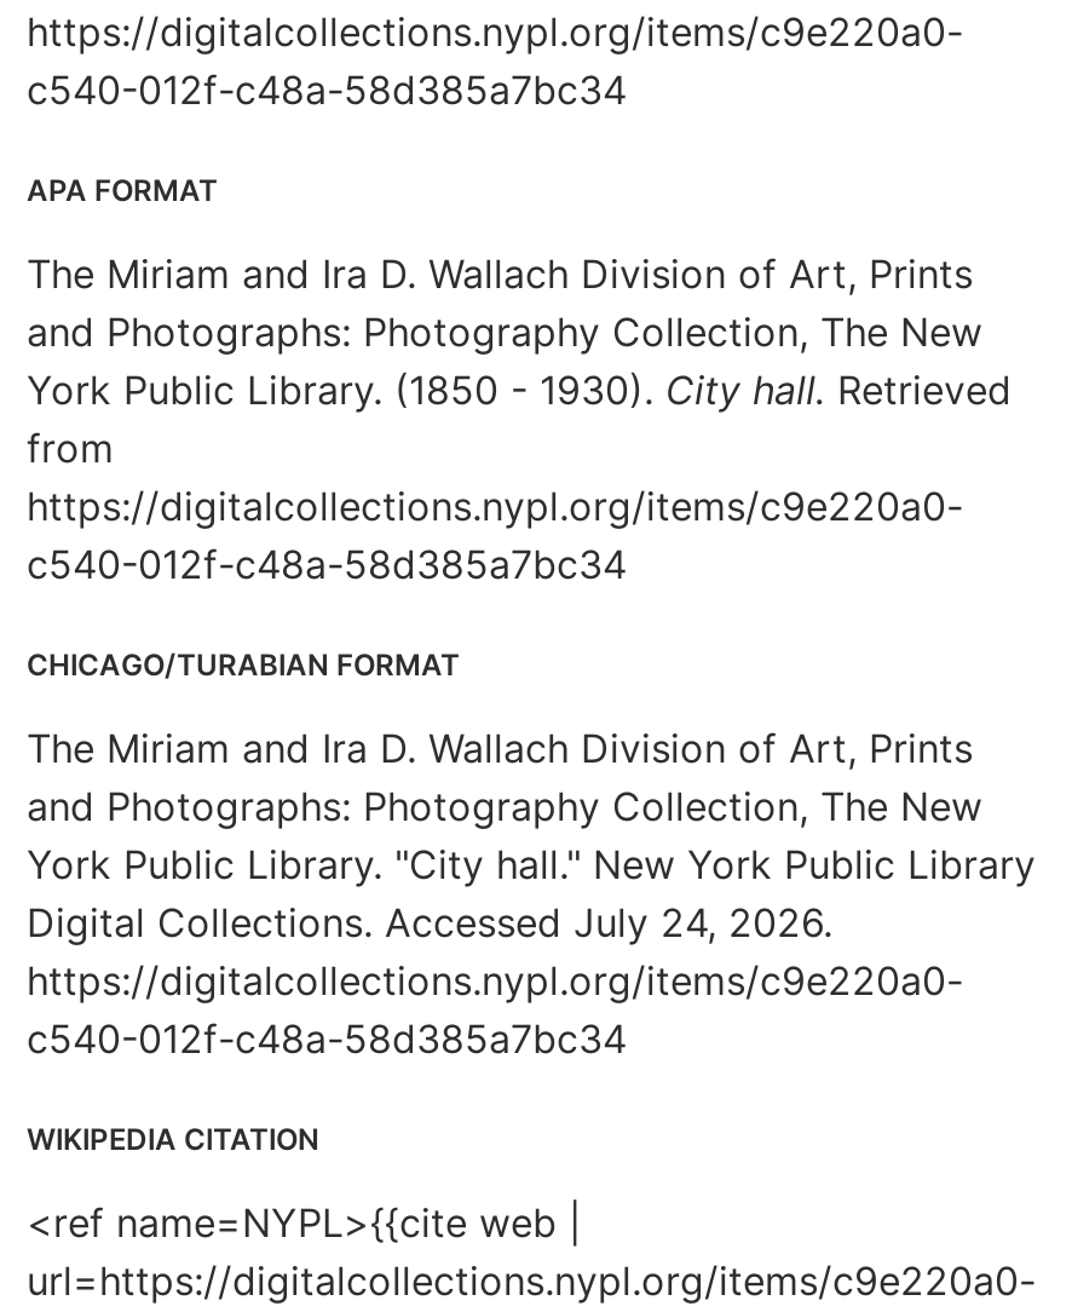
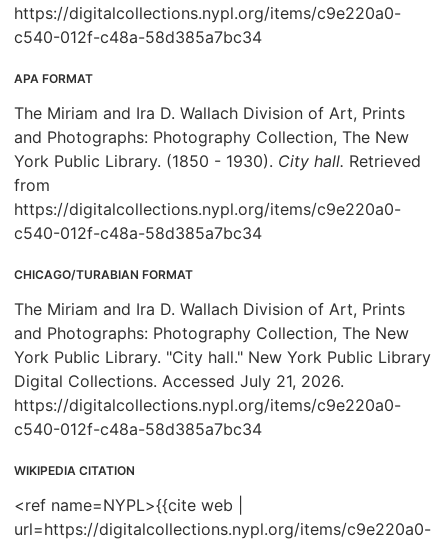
[27,898,832,946] Digital Collections. Accessed July 24, 2026. -> [14,371,344,391] Digital Collections. Accessed July 21, 2026.

